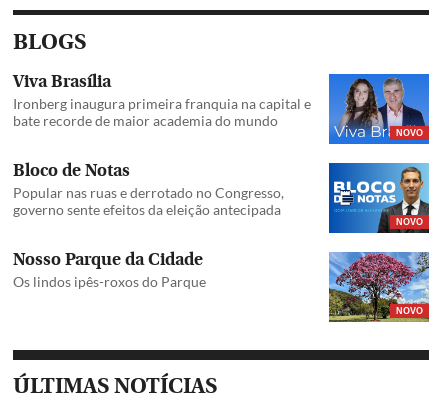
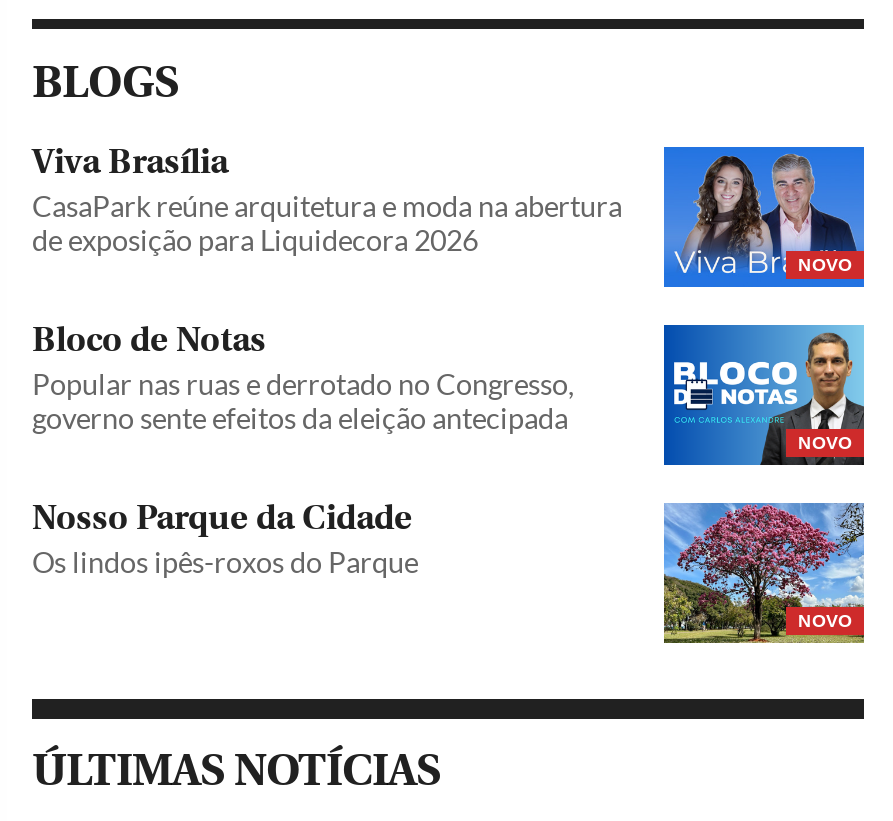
[13,95,311,129] Ironberg inaugura primeira franquia na capital e | bate recorde de maior academia do mundo -> [32,188,622,256] CasaPark reúne arquitetura e moda na abertura | de exposição para Liquidecora 2026

